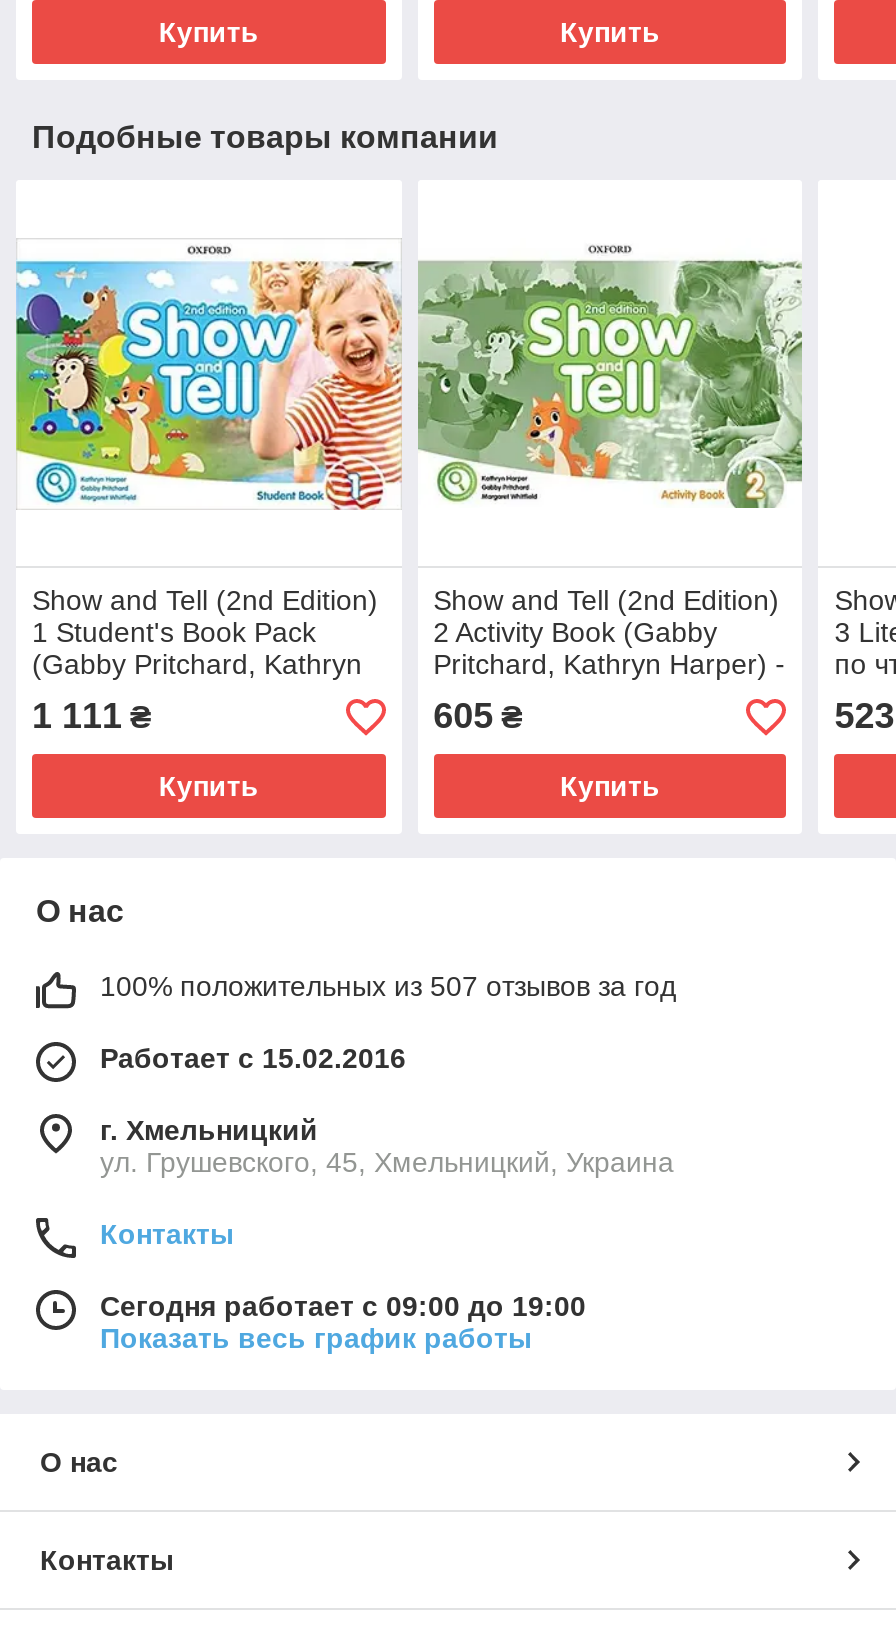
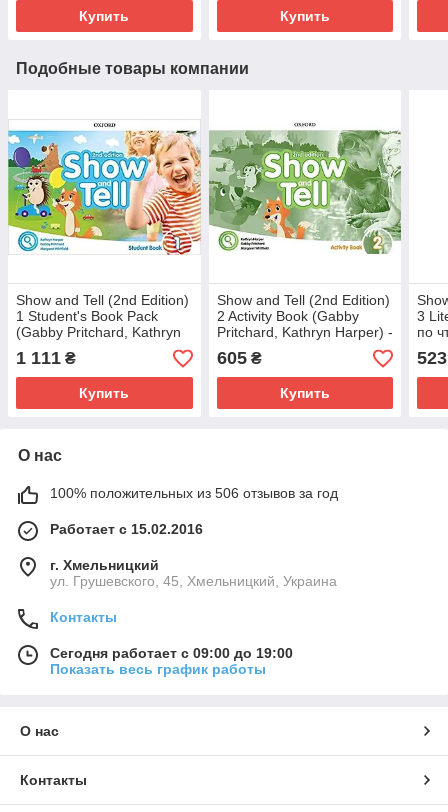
[100,970,676,1002] 100% положительных из 507 отзывов за год -> [50,485,338,501] 100% положительных из 506 отзывов за год

